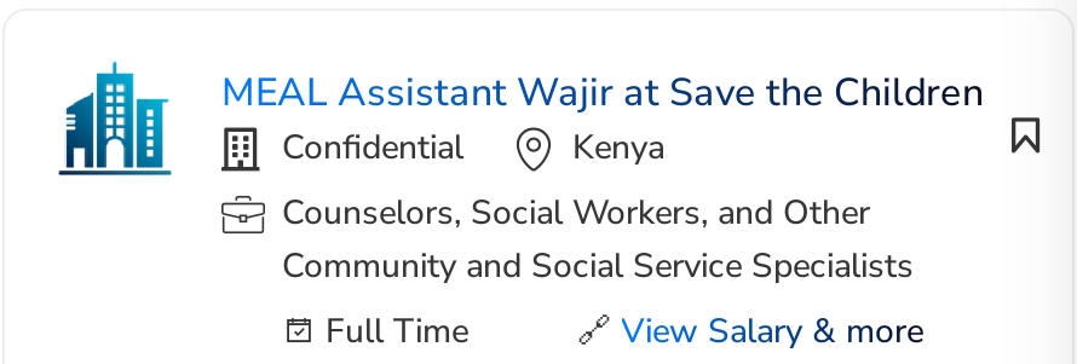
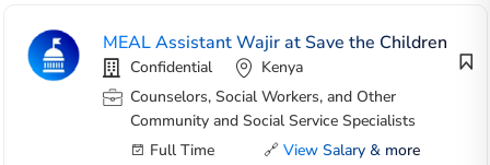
[56,59,174,178] [image] -> [26,28,81,82] [image]

